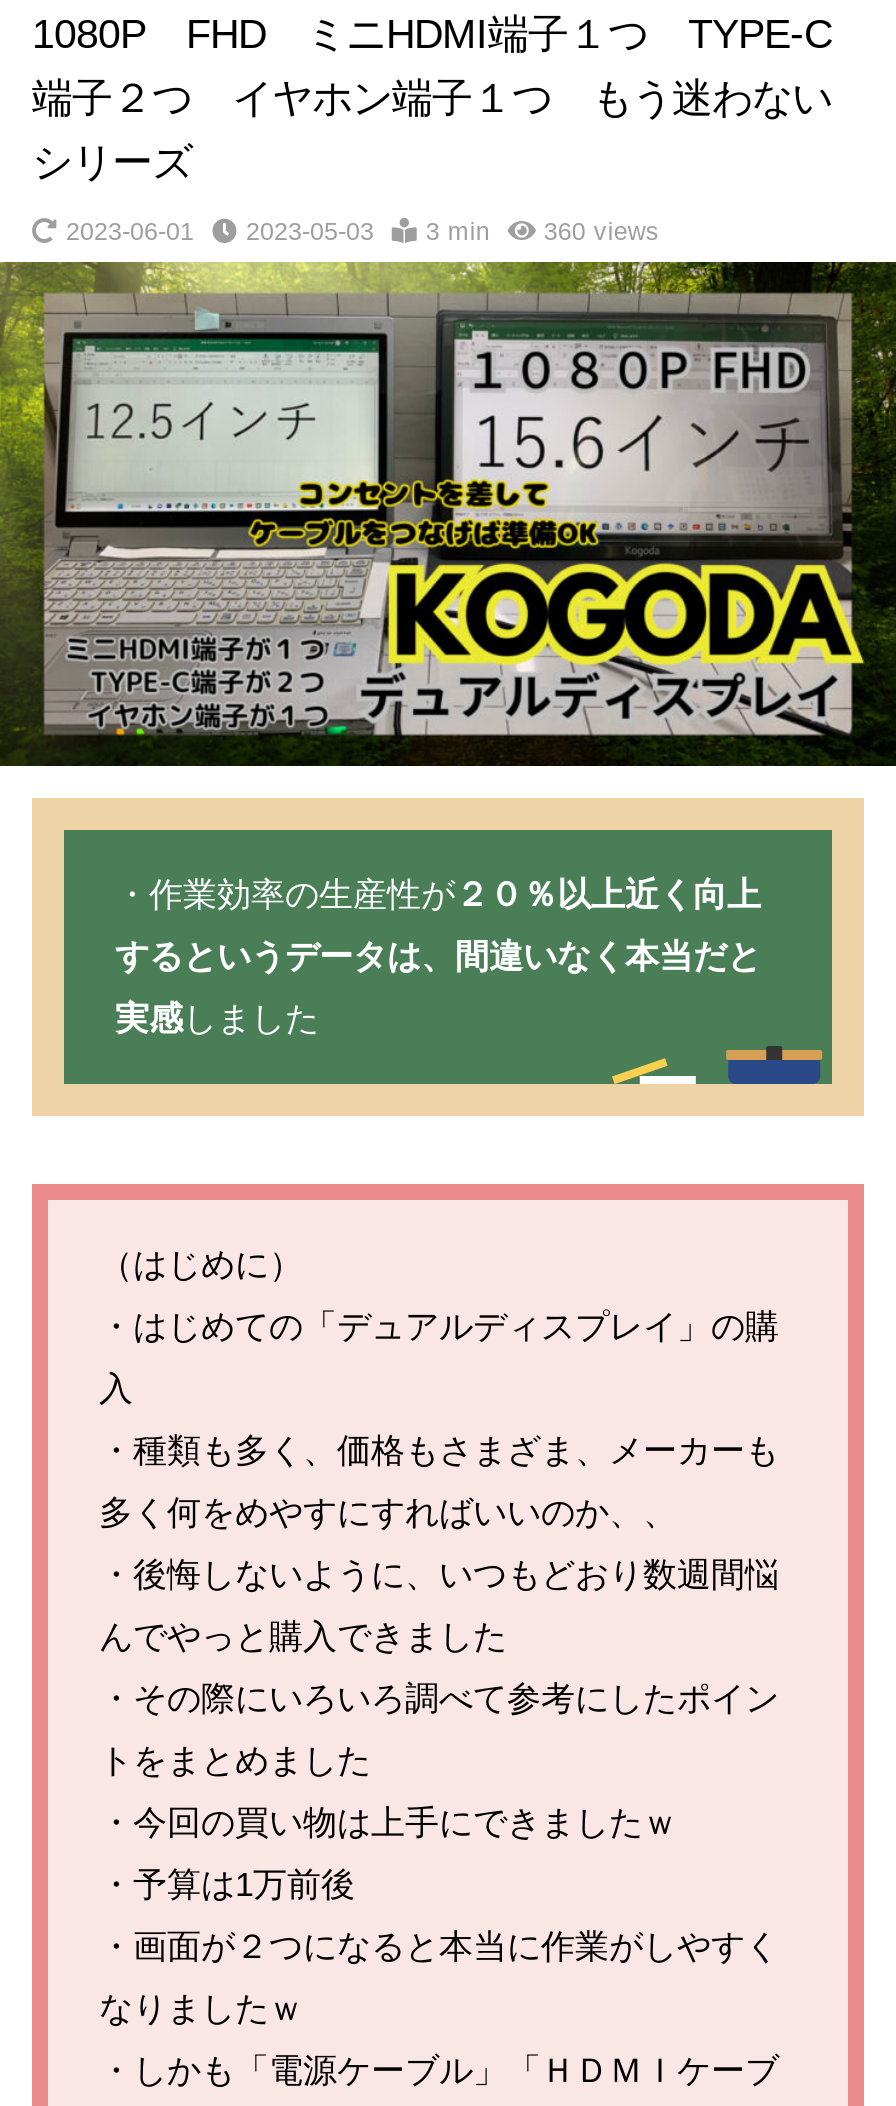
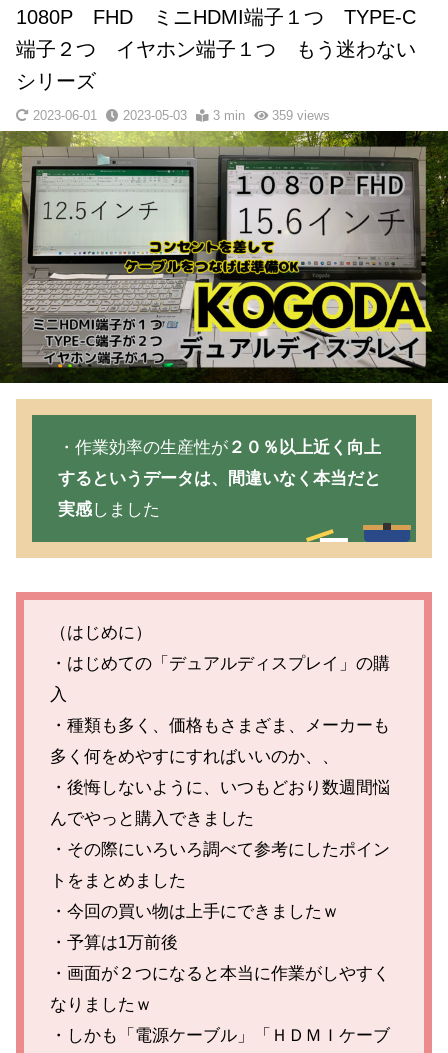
[66,218,660,246] 2023-06-01 2023-05-03 3 min 360 views -> [33,109,330,123] 2023-06-01 2023-05-03 3 min 359 views

